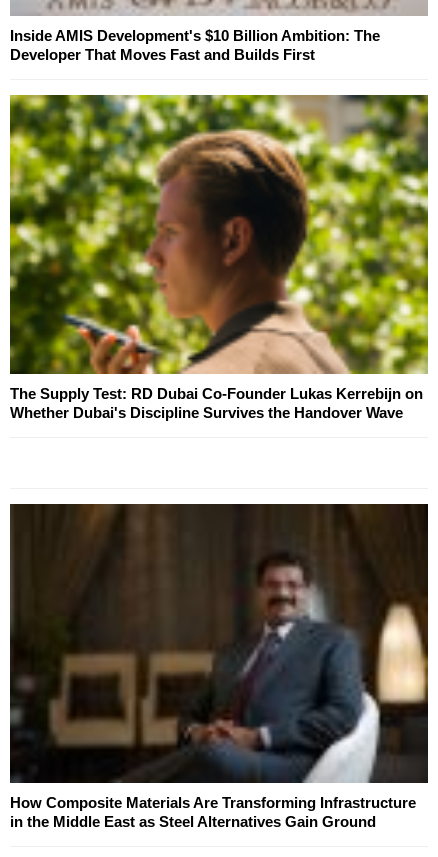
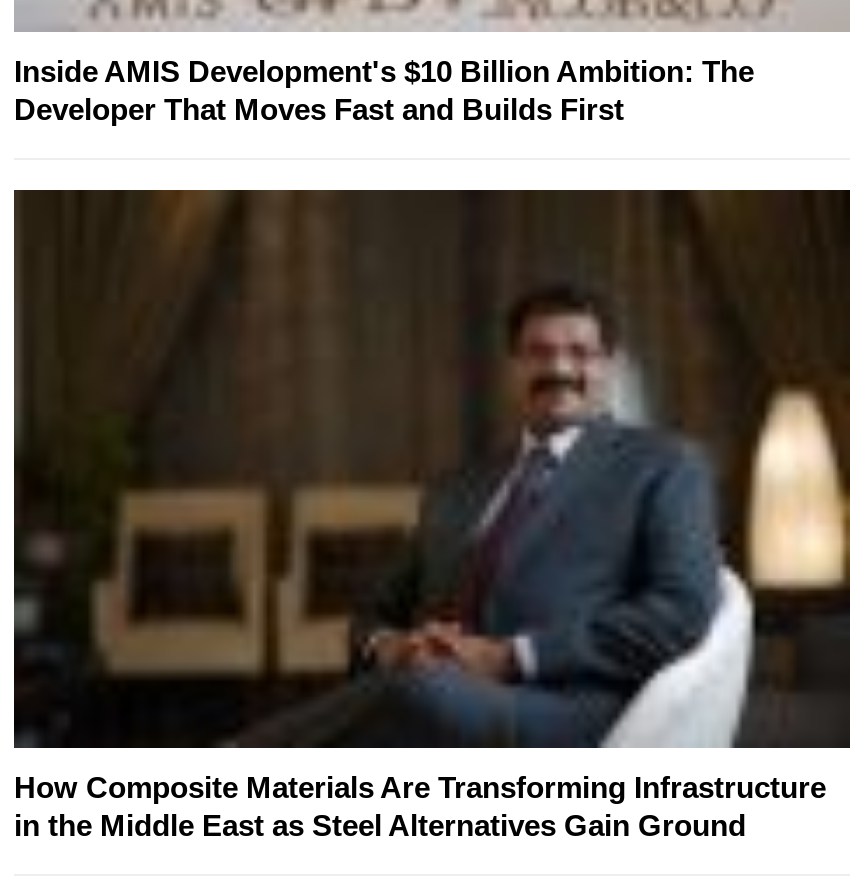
[9,94,429,421] [image] | The Supply Test: RD Dubai Co-Founder Lukas Kerrebijn on | Whether Dubai's Discipline Survives the Handover Wave -> none

